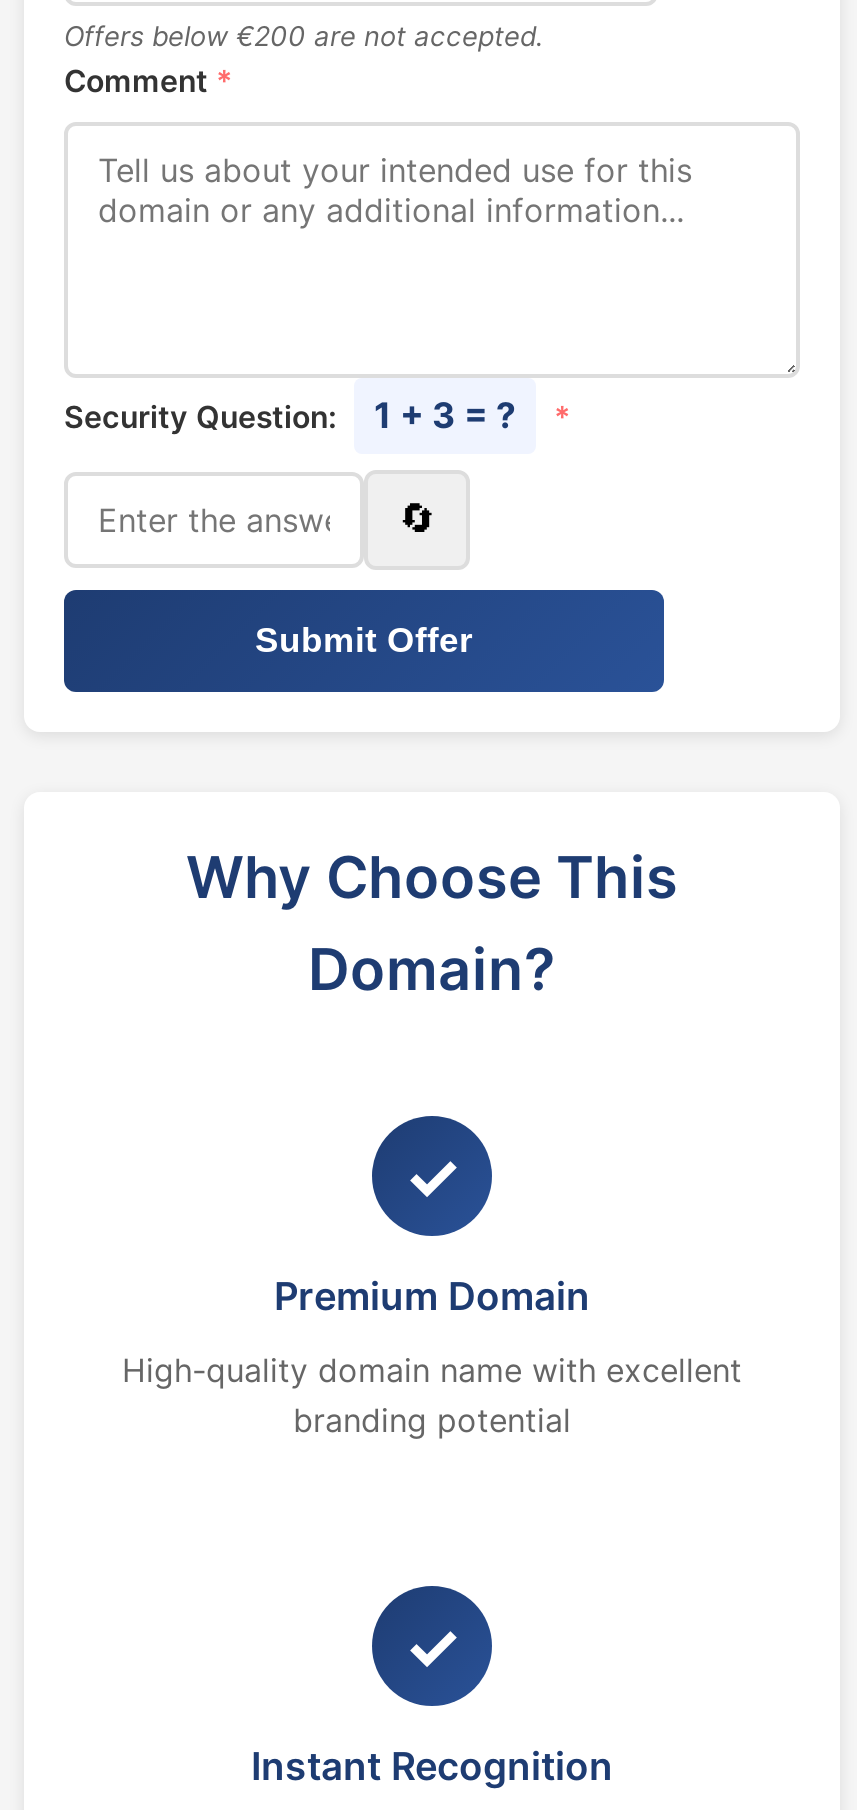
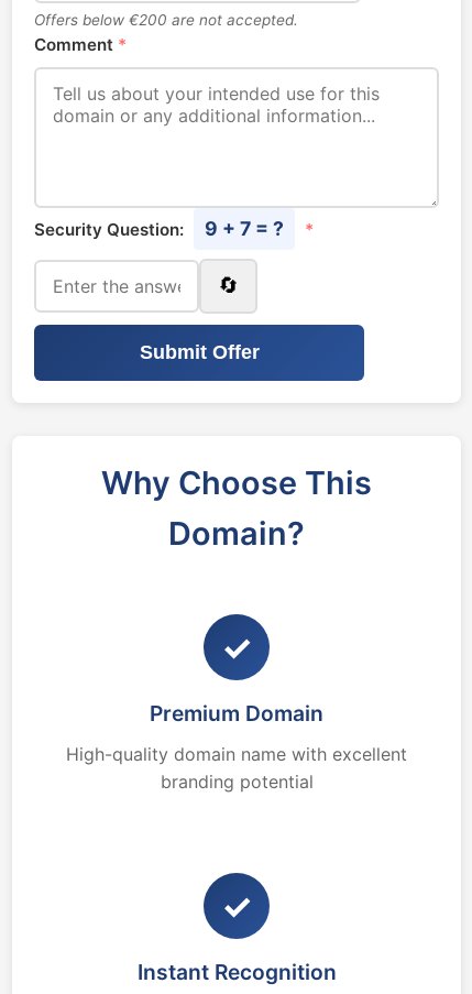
[374,394,516,436] 1 + 3 = ? -> [205,217,284,240] 9 + 7 = ?

